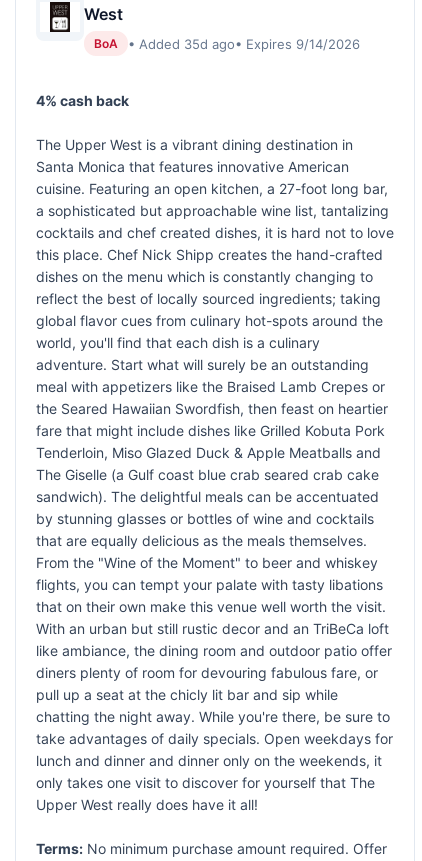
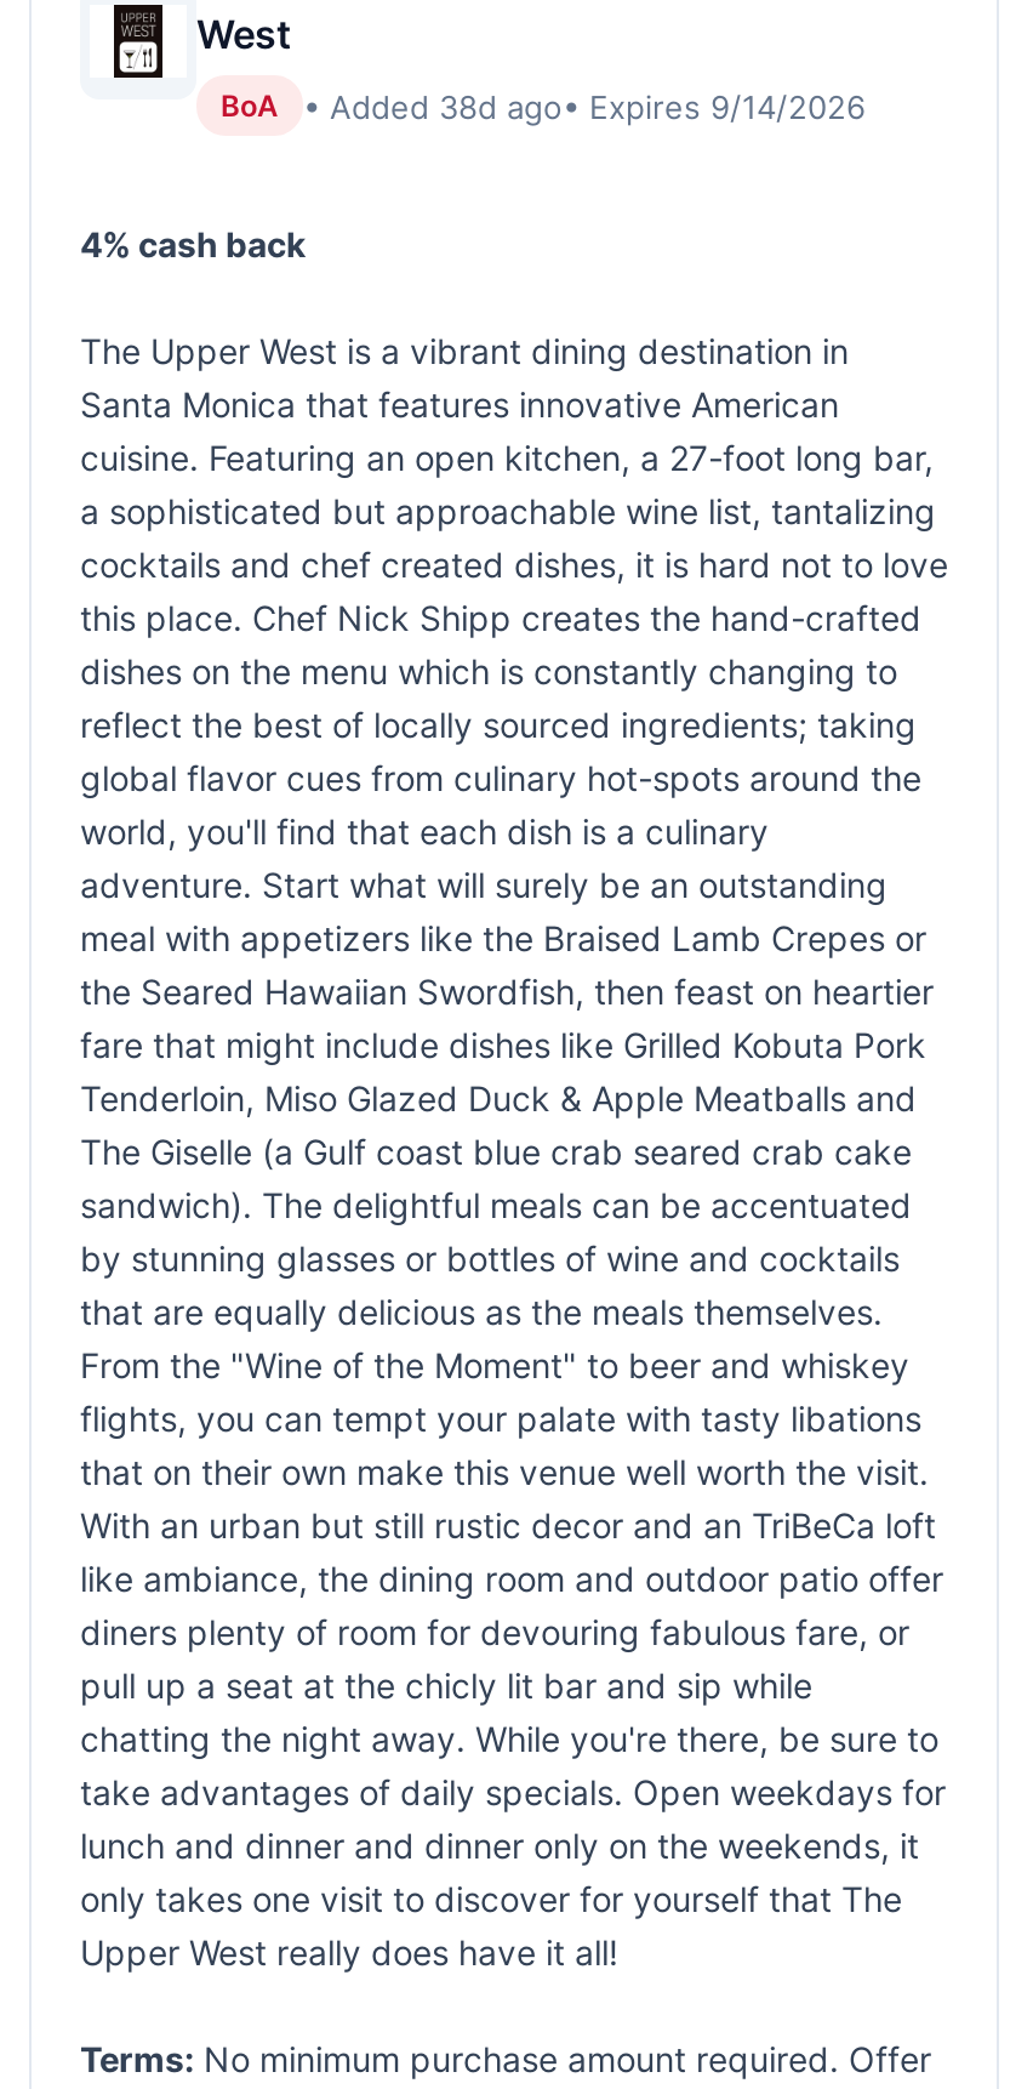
[128,35,360,51] • Added 35d ago• Expires 9/14/2026 -> [303,86,866,125] • Added 38d ago• Expires 9/14/2026

